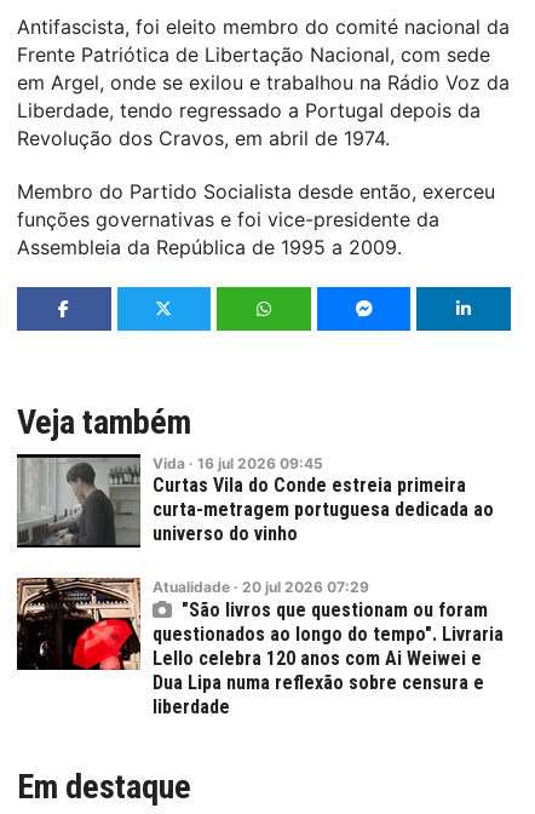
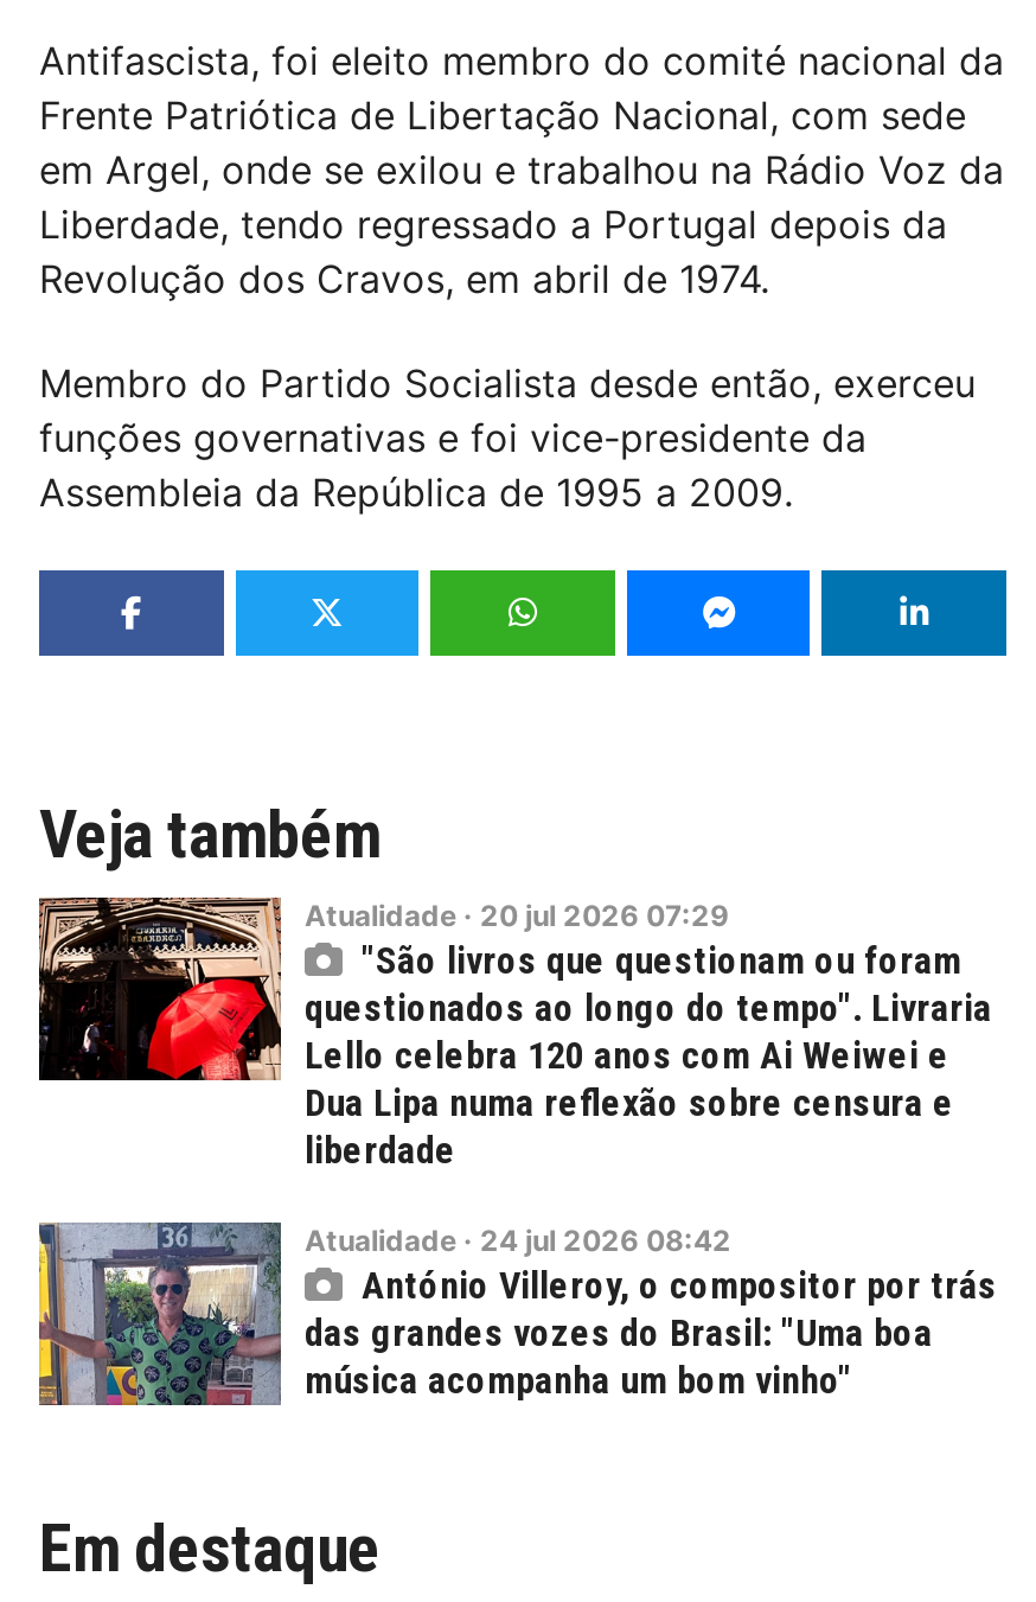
[17,453,494,549] [image] | Vida · 16 jul 2026 09:45 | Curtas Vila do Conde estreia primeira | curta-metragem portuguesa dedicada ao | universo do vinho -> none
moved [15,575,504,718] -> [34,893,992,1173]: [image] | Atualidade · 20 jul 2026 07:29 | "São livros que questionam ou foram | questionados ao longo do tempo". Livraria | Lello celebra 120 anos com Ai Weiwei e | Dua Lipa numa reflexão sobre censura e | liberdade
none -> [37,1220,997,1408] [image] | Atualidade · 24 jul 2026 08:42 | António Villeroy, o compositor por trás | das grandes vozes do Brasil: "Uma boa | música acompanha um bom vinho"

